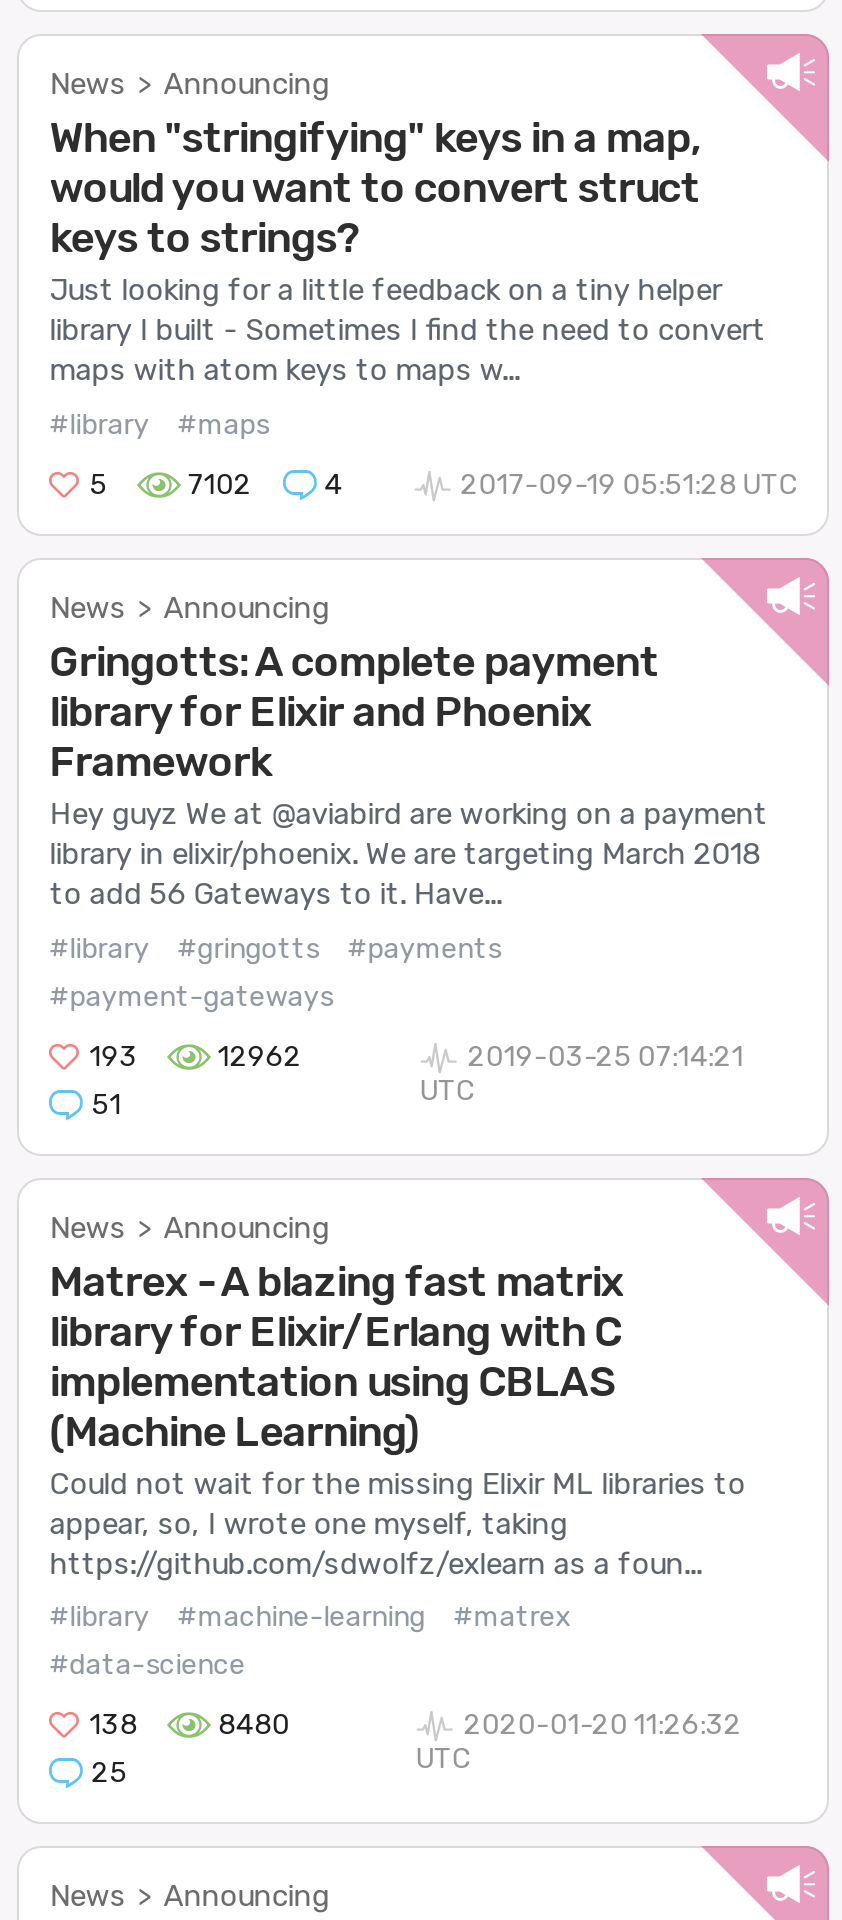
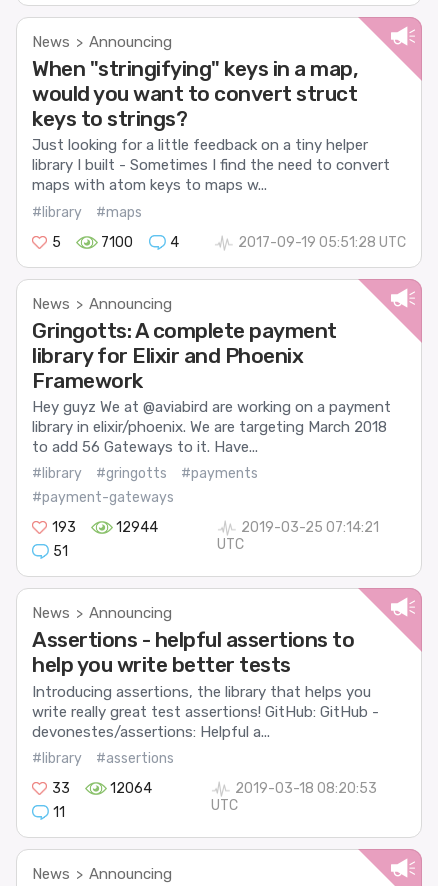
[188,467,252,501] 7102 -> [101,233,133,250] 7100
[218,1039,302,1073] 12962 -> [116,519,158,536] 12944
[49,1255,745,1581] Matrex - A blazing fast matrix | library for Elixir/Erlang with C | implementation using CBLAS | (Machine Learning) | Could not wait for the missing Elixir ML libraries to | appear, so, I wrote one myself, taking | https://github.com/sdwolfz/exlearn as a foun... -> [32,627,379,741] Assertions - helpful assertions to | help you write better tests | Introducing assertions, the library that helps you | write really great test assertions! GitHub: GitHub - | devonestes/assertions: Helpful a...
[49,1600,571,1682] #machine-learning | #matrex | #data-science -> [96,750,174,767] #assertions
[89,1708,290,1790] 138 | 8480 | 25 -> [52,780,152,821] 33 | 12064 | 11
[464,1708,742,1742] 2020-01-20 11:26:32 -> [235,780,377,797] 2019-03-18 08:20:53

